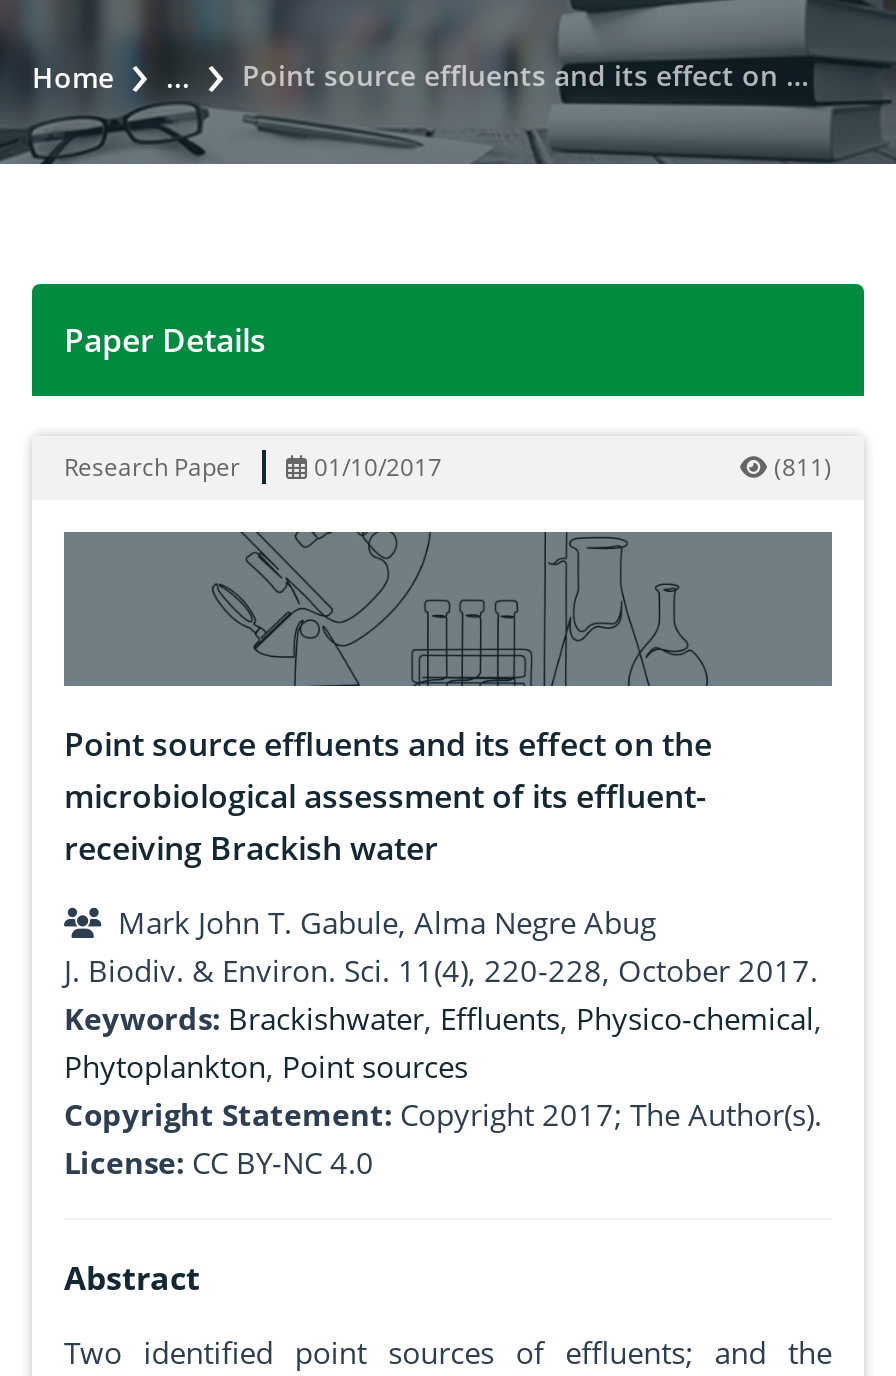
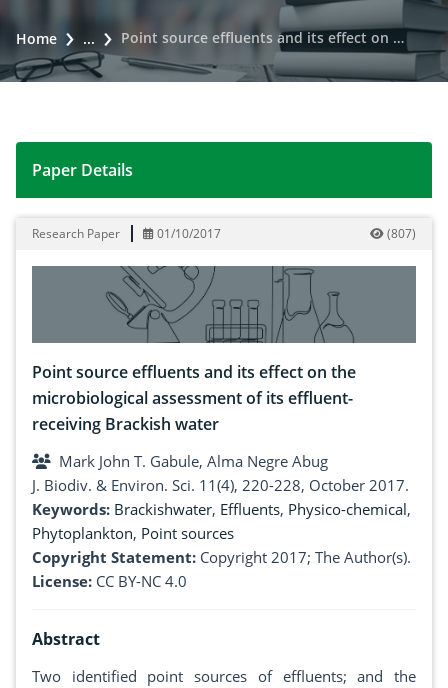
[774,450,832,484] (811) -> [387,225,416,242] (807)

